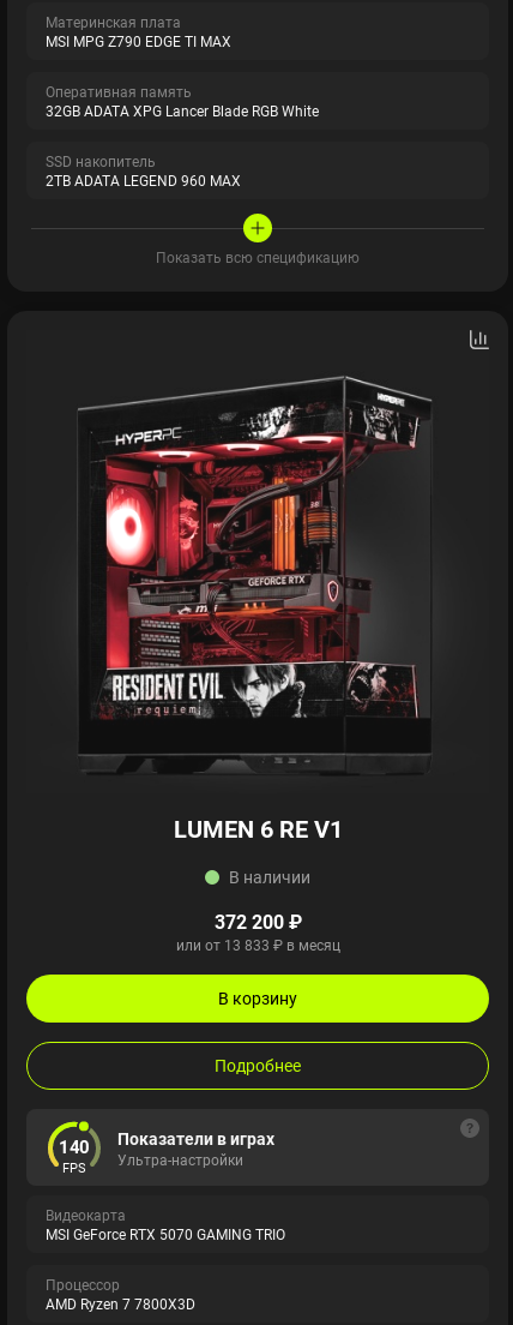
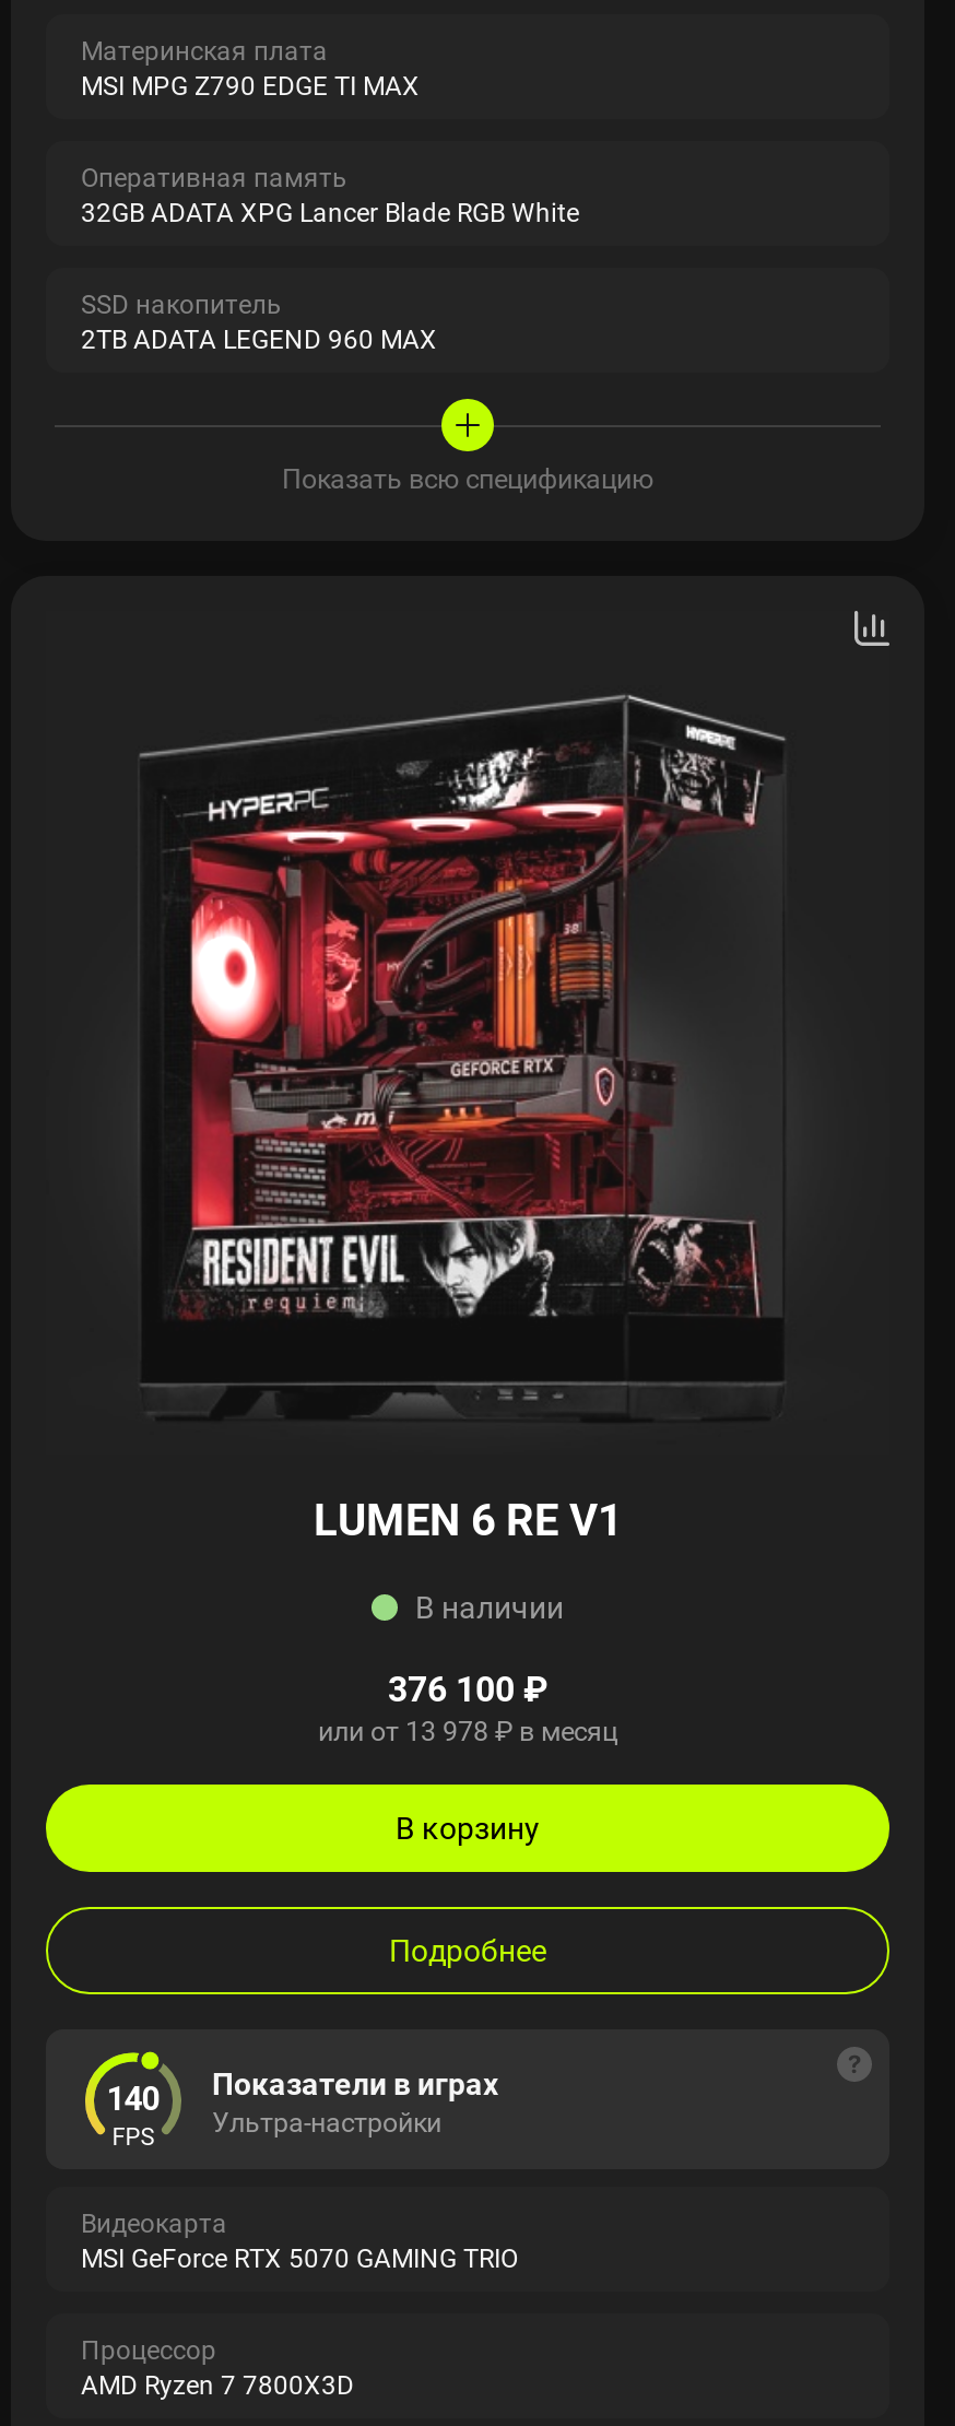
[214,909,301,935] 372 200 ₽ -> [388,1664,547,1712] 376 100 ₽
[176,935,340,955] или от 13 833 ₽ в месяц -> [318,1712,617,1750] или от 13 978 ₽ в месяц

